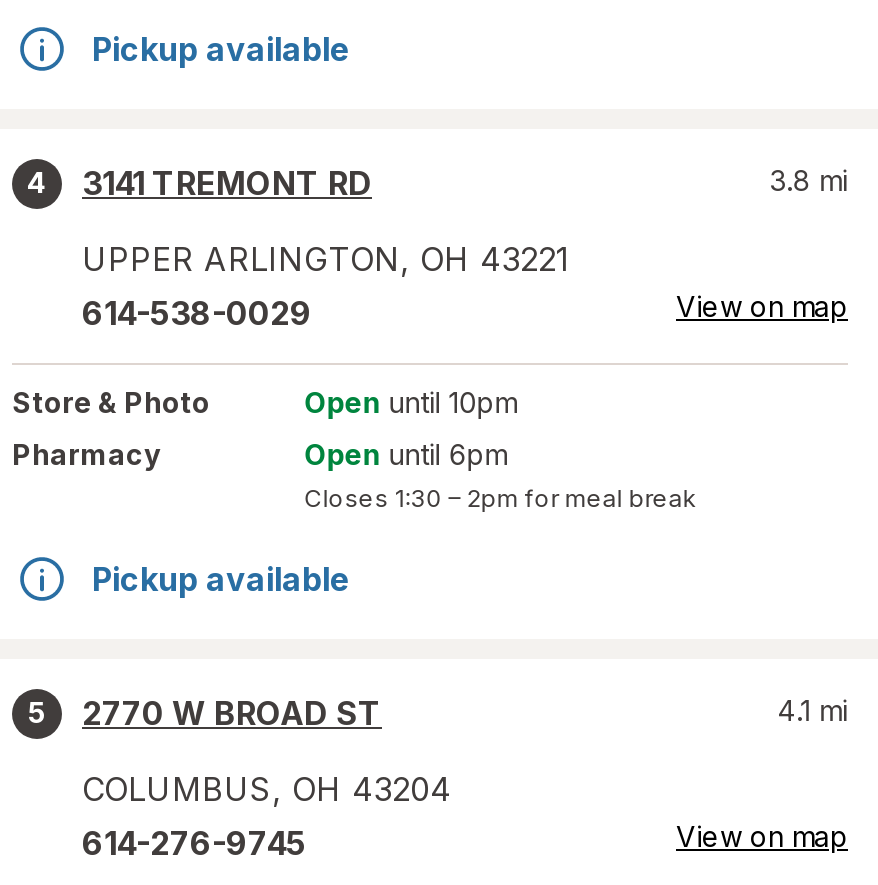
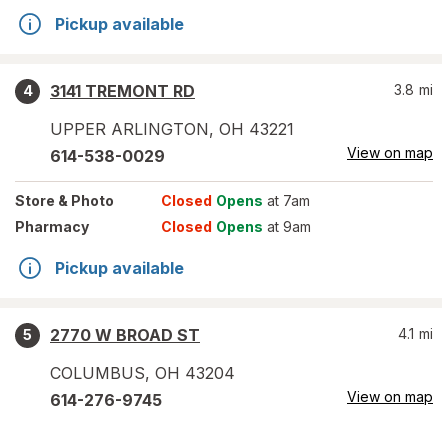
[305,385,517,419] Open until 10pm -> [161,192,310,209] Closed Opens at 7am
[305,437,697,513] Open until 6pm | Closes 1:30 – 2pm for meal break -> [161,218,311,235] Closed Opens at 9am

